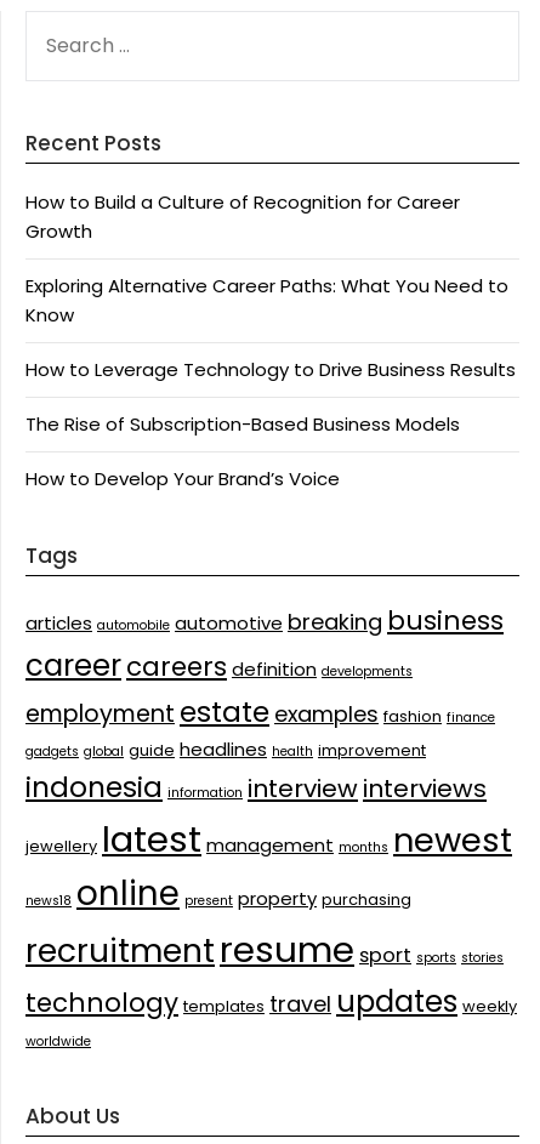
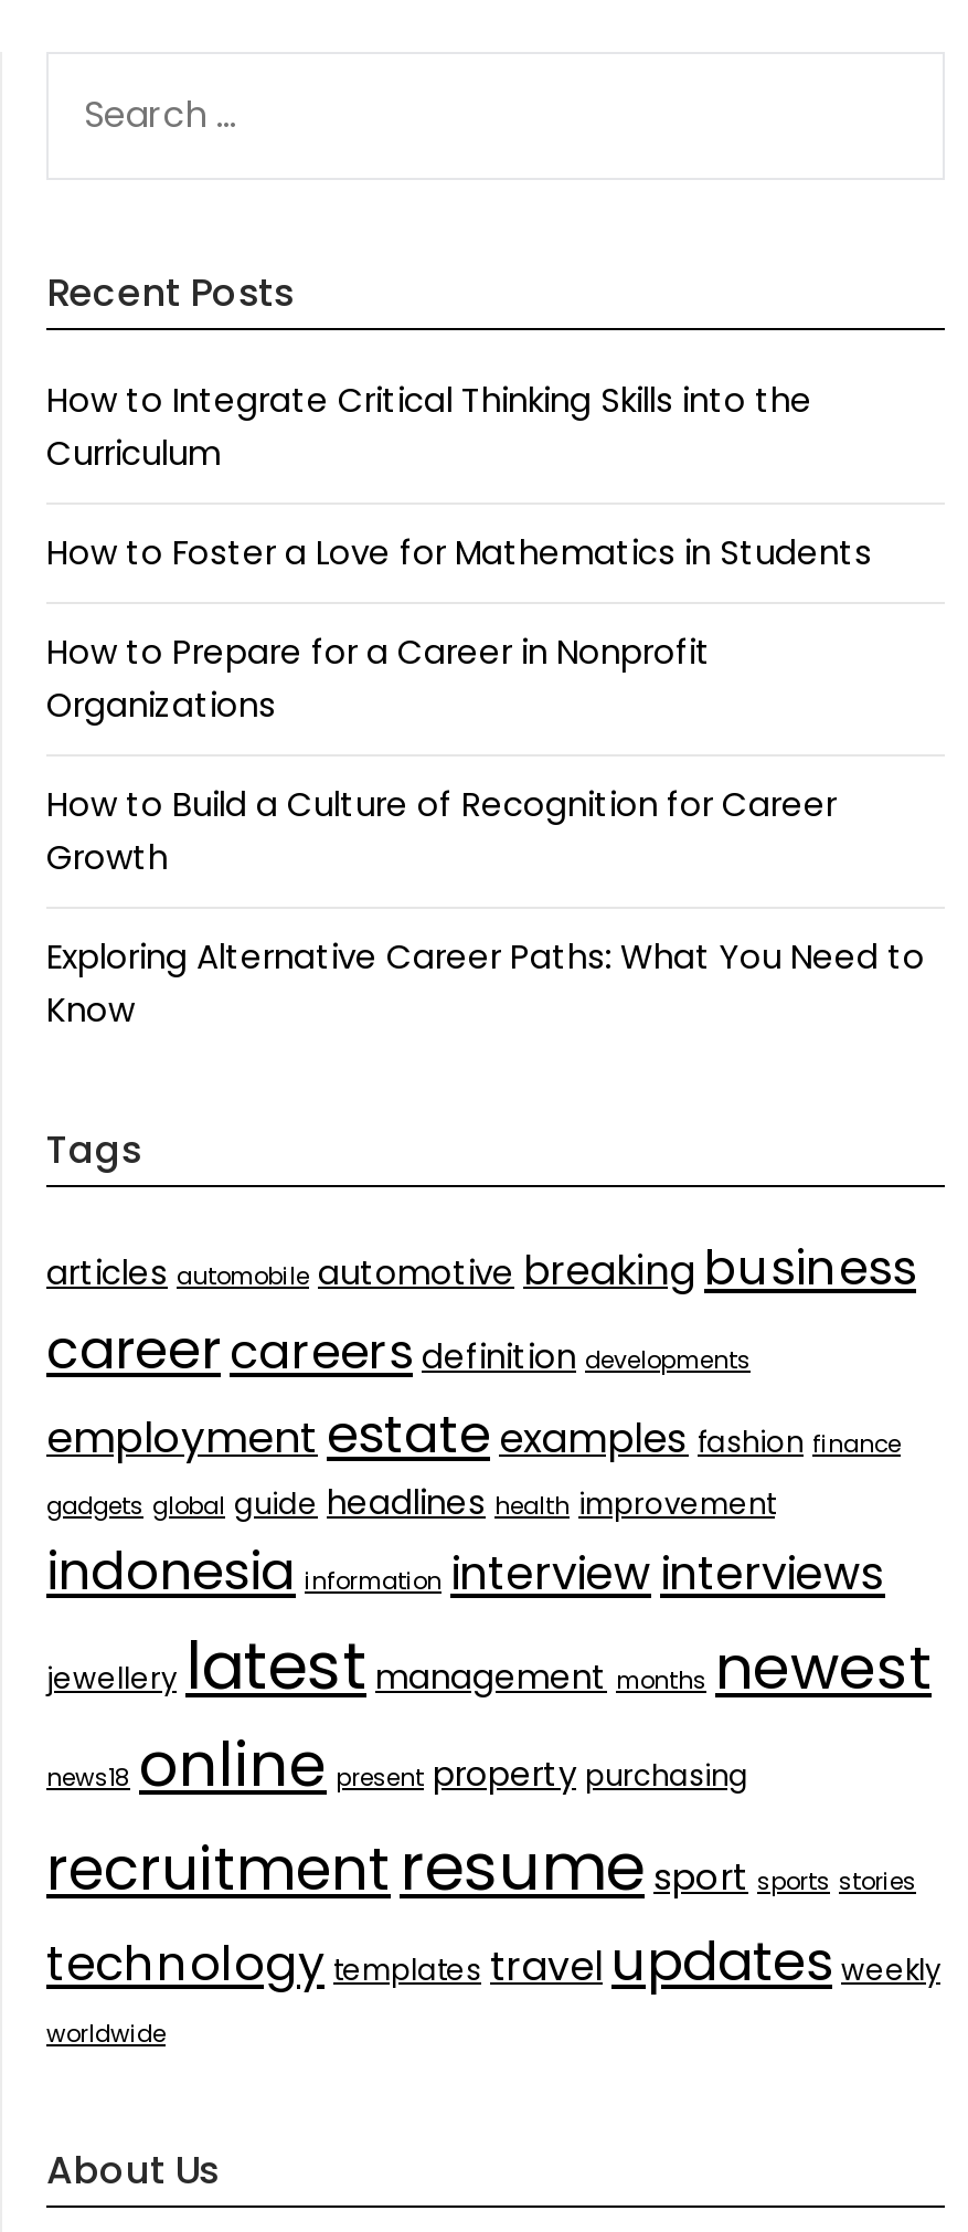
none -> [46,377,872,728] How to Integrate Critical Thinking Skills into the | Curriculum | How to Foster a Love for Mathematics in Students | How to Prepare for a Career in Nonprofit | Organizations
moved [25,189,508,328] -> [46,781,925,1033]: How to Build a Culture of Recognition for Career | Growth | Exploring Alternative Career Paths: What You Need to | Know
[25,357,516,491] How to Leverage Technology to Drive Business Results | The Rise of Subscription-Based Business Models | How to Develop Your Brand’s Voice -> none

